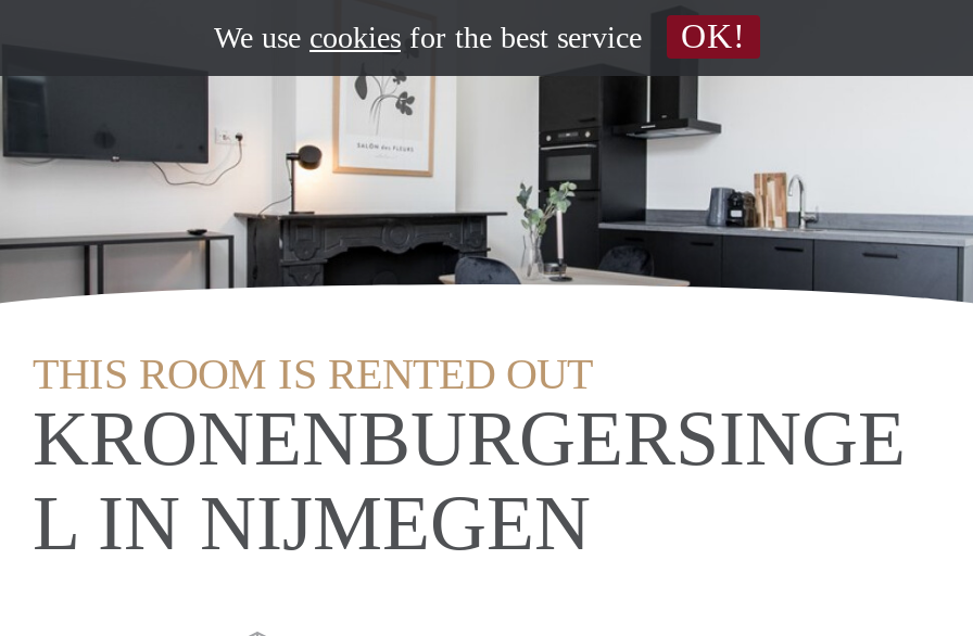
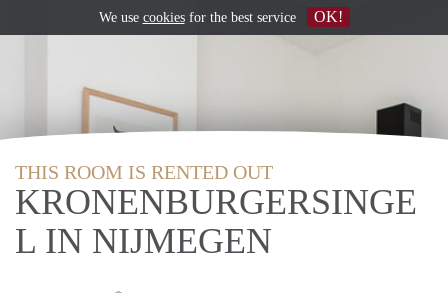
[7,74,966,302] [image] -> [3,34,445,138] [image]

